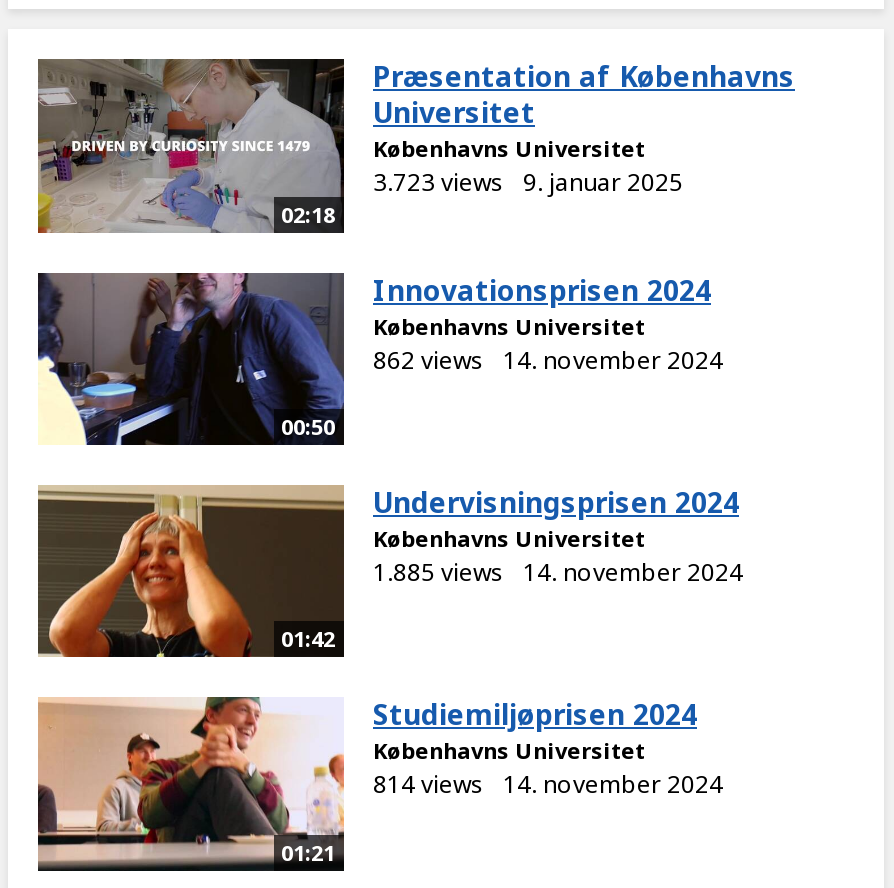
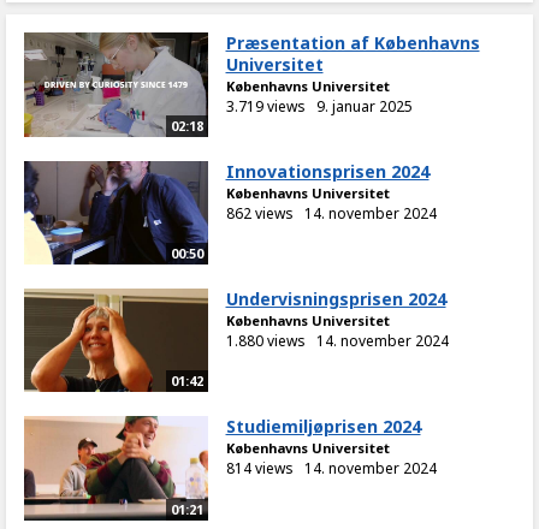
[373,165,683,199] 3.723 views 9. januar 2025 -> [226,96,412,117] 3.719 views 9. januar 2025
[373,555,743,589] 1.885 views 14. november 2024 -> [226,331,448,351] 1.880 views 14. november 2024

